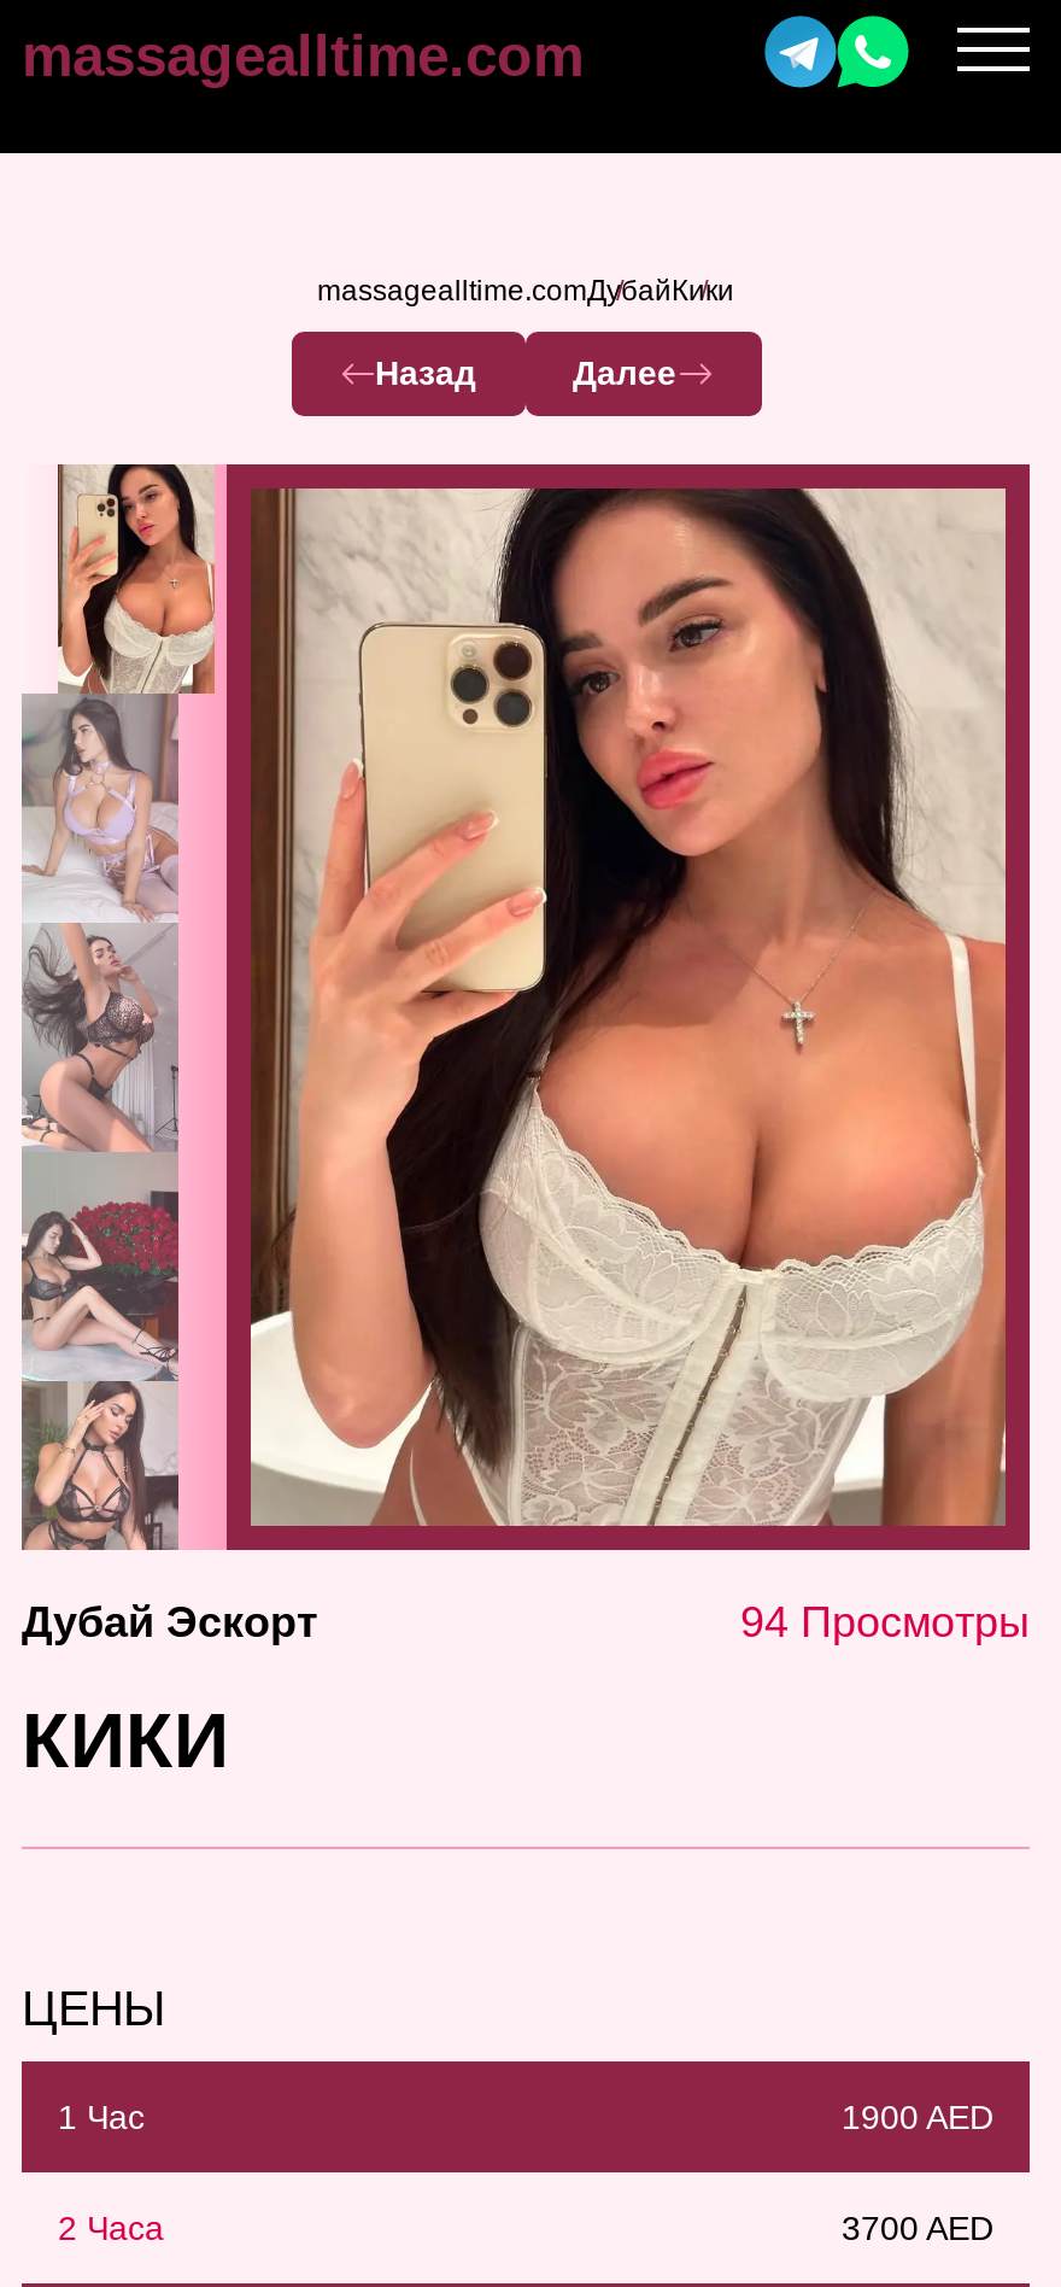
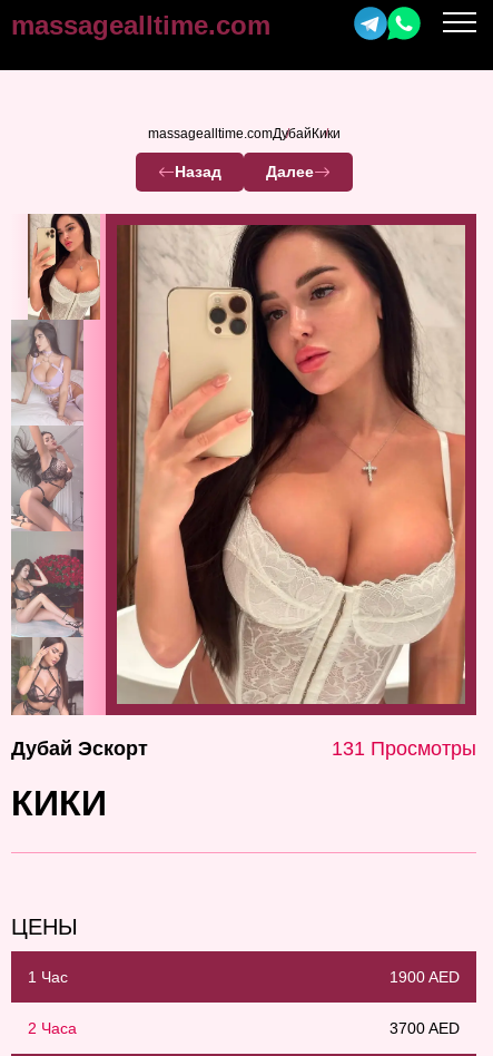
[740,1598,1030,1646] 94 Просмотры -> [332,737,476,760] 131 Просмотры

